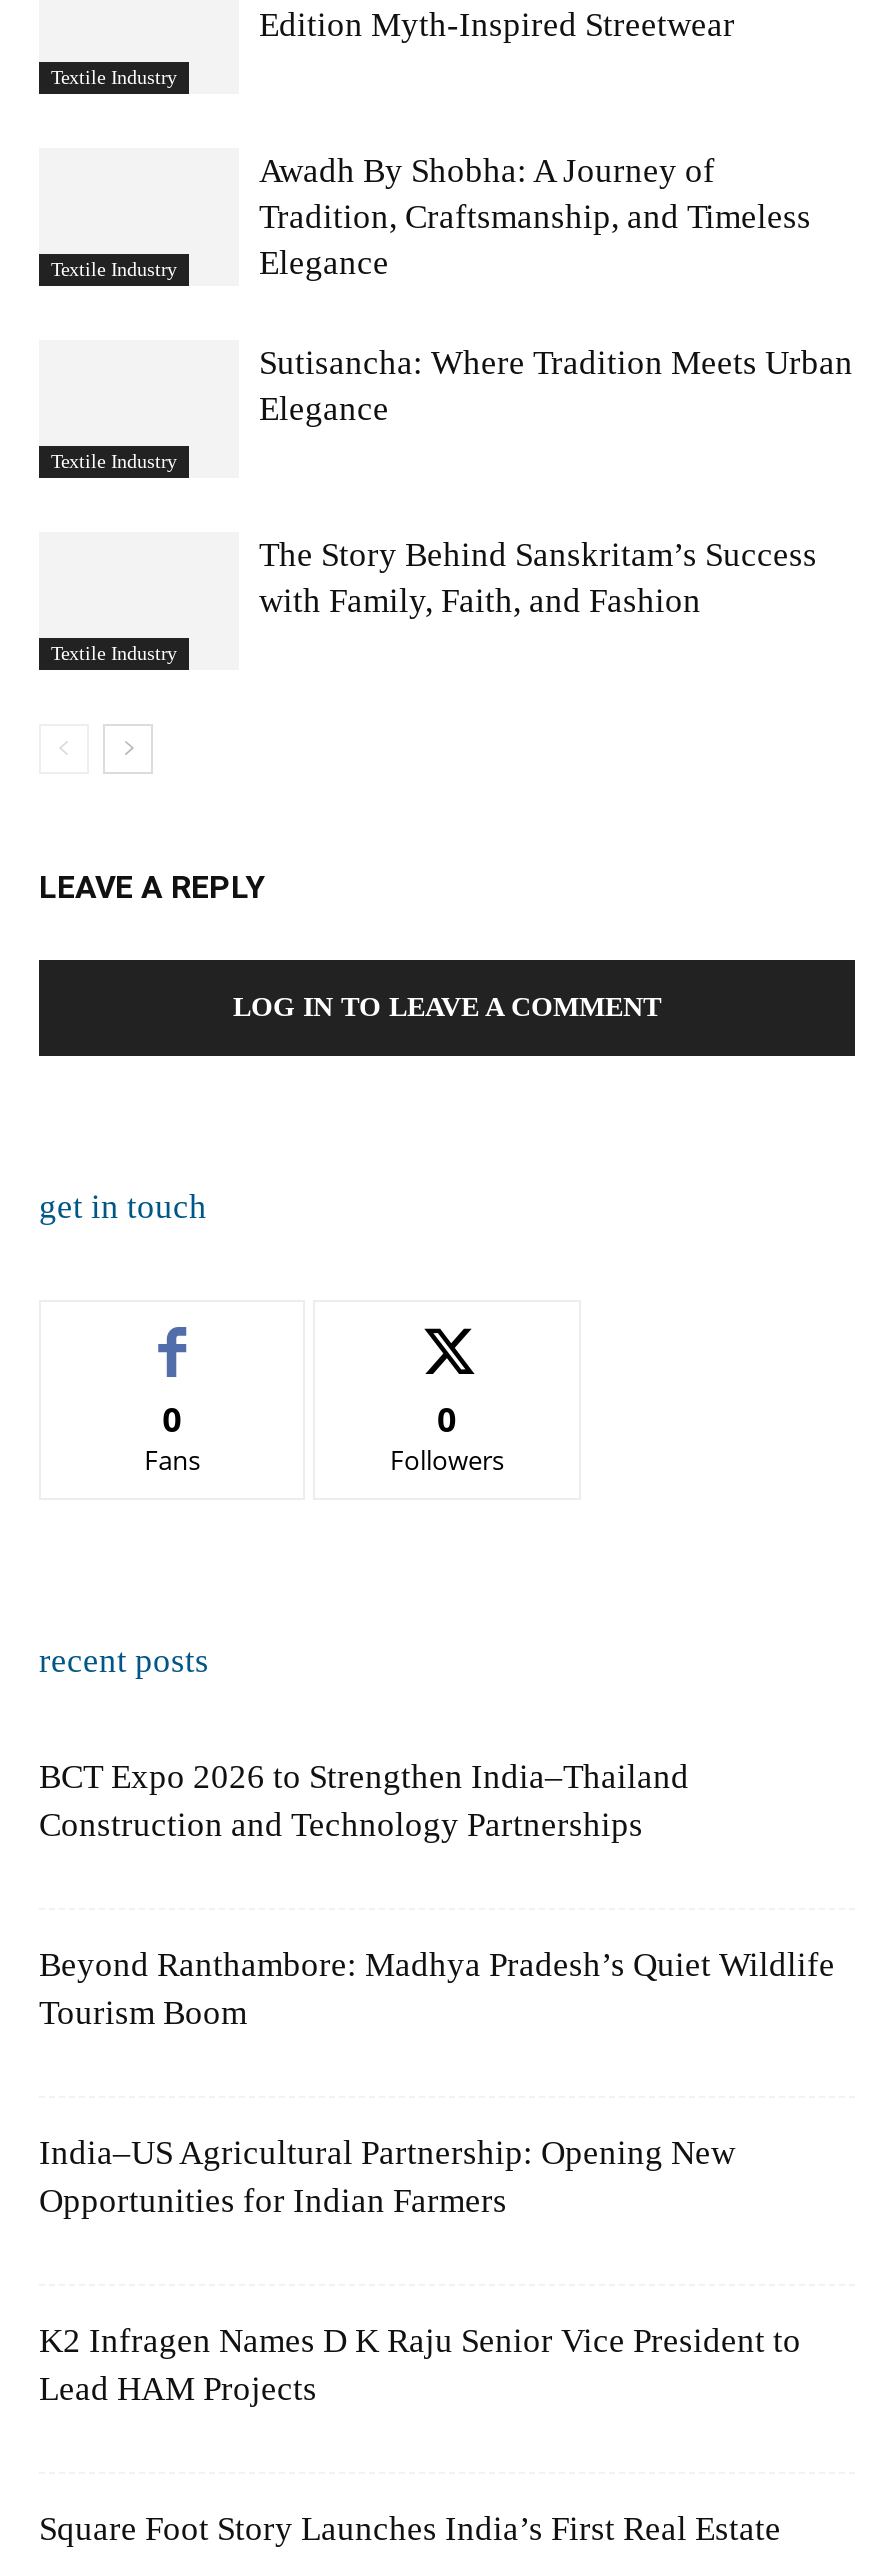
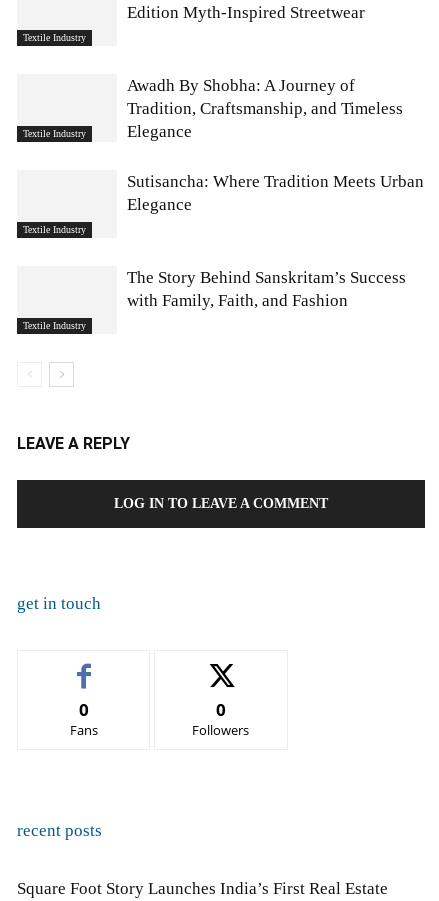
[39,1757,689,1843] BCT Expo 2026 to Strengthen India–Thailand | Construction and Technology Partnerships -> none
[39,1945,835,2031] Beyond Ranthambore: Madhya Pradesh’s Quiet Wildlife | Tourism Boom -> none
[39,2133,735,2219] India–US Agricultural Partnership: Opening New | Opportunities for Indian Farmers -> none
[39,2321,801,2407] K2 Infragen Names D K Raju Senior Vice President to | Lead HAM Projects -> none

